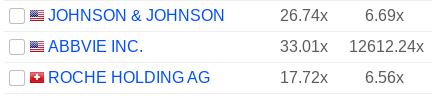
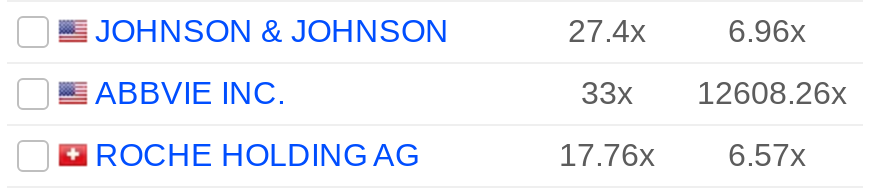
[280,7,403,24] 26.74x | 6.69x -> [568,14,806,48] 27.4x | 6.96x
[280,38,424,55] 33.01x | 12612.24x -> [581,76,847,110] 33x | 12608.26x
[280,69,403,86] 17.72x | 6.56x -> [559,138,806,172] 17.76x | 6.57x

